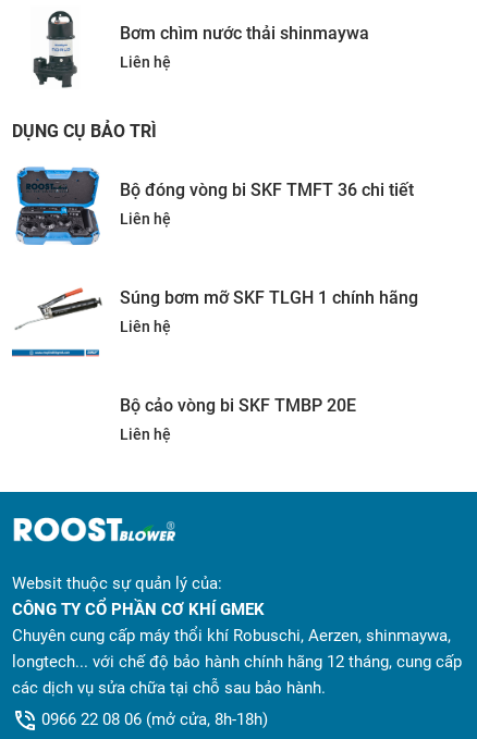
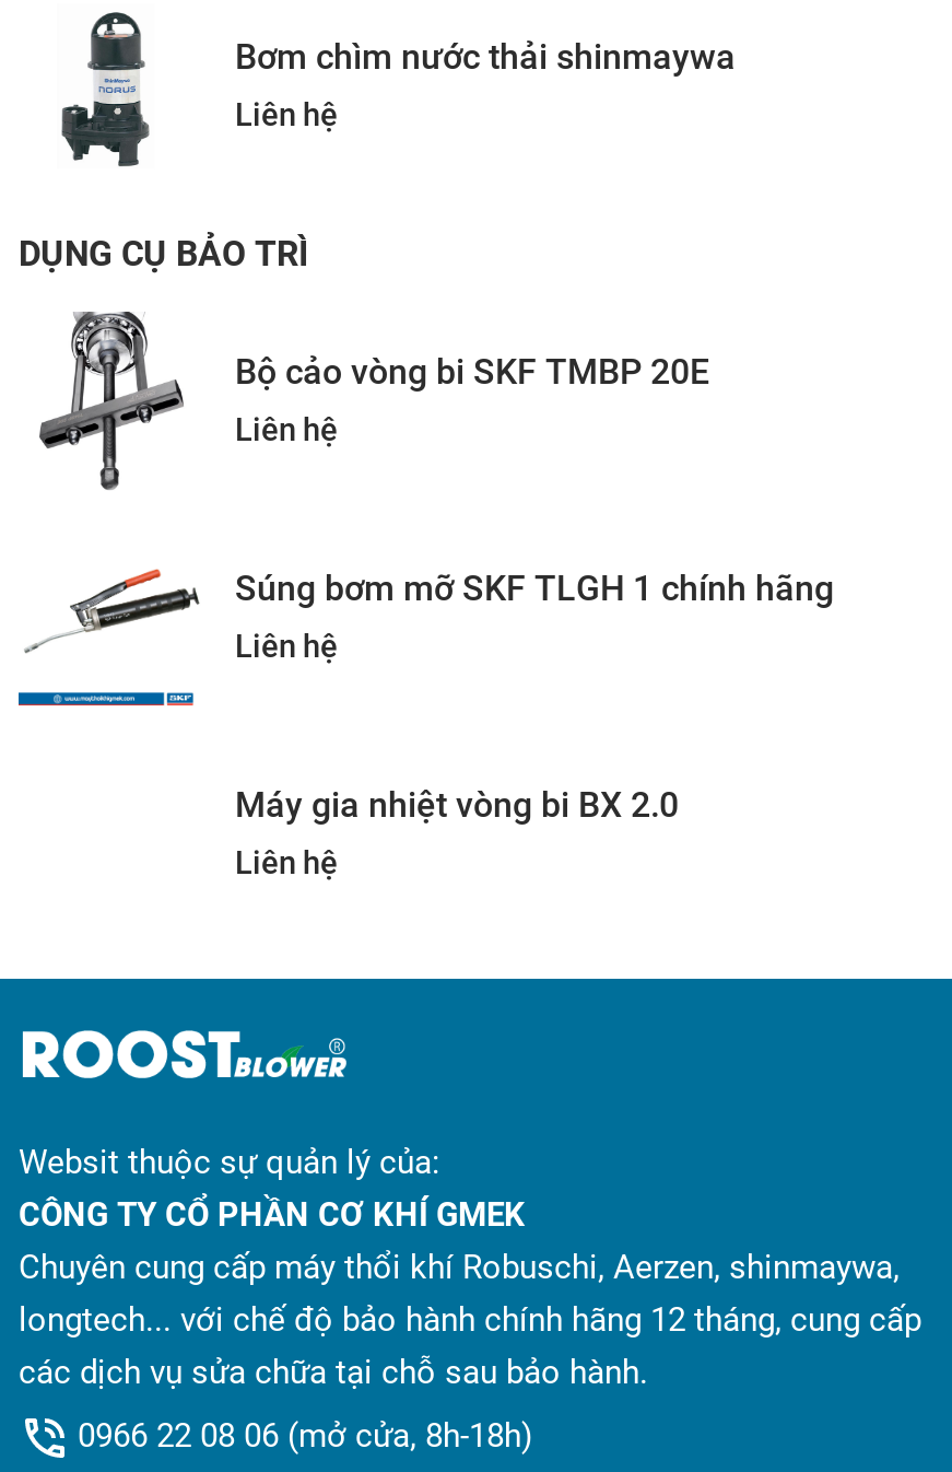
[15,160,100,248] [image] -> [27,309,193,491] [image]
[120,179,414,200] Bộ đóng vòng bi SKF TMFT 36 chi tiết -> none
none -> [235,783,679,825] Máy gia nhiệt vòng bi BX 2.0
moved [120,395,356,415] -> [235,351,709,392]: Bộ cảo vòng bi SKF TMBP 20E

